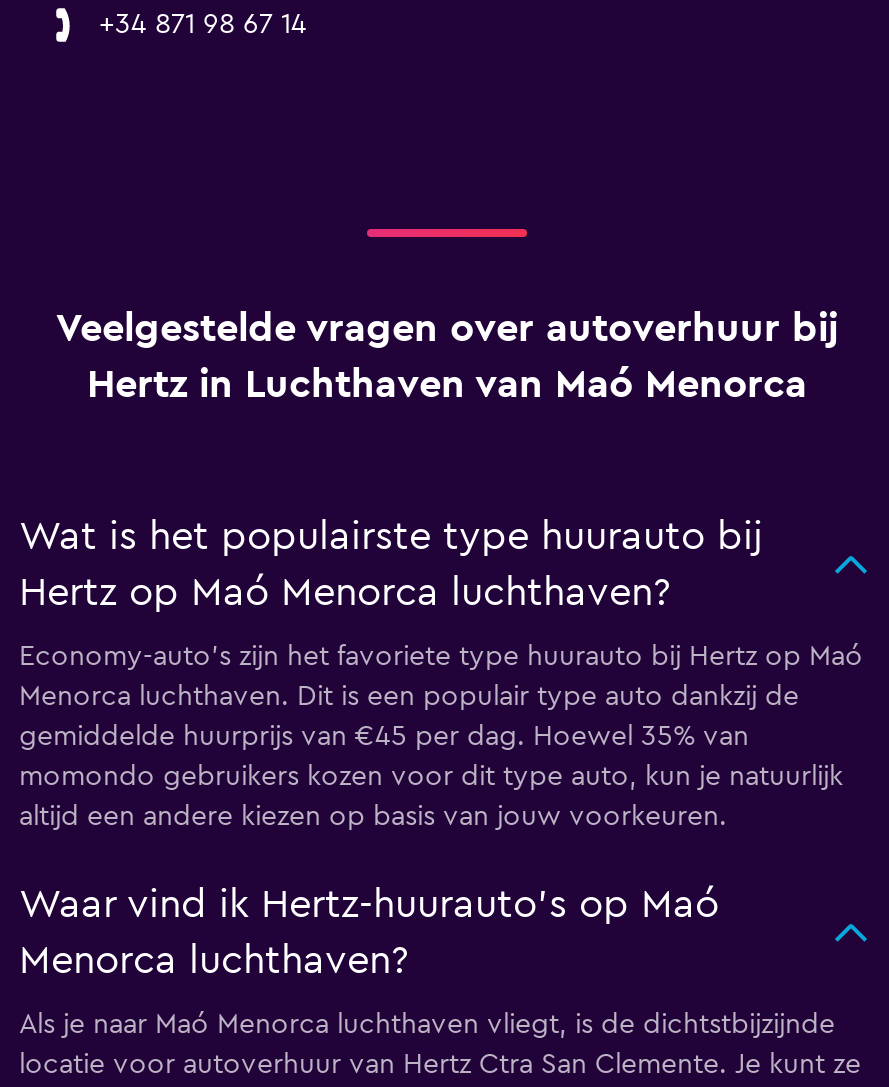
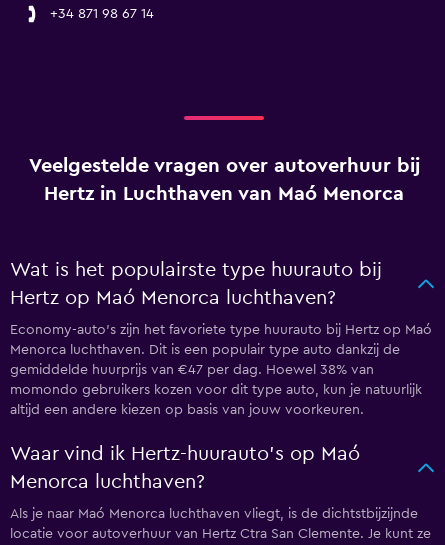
[19,723,749,751] gemiddelde huurprijs van €45 per dag. Hoewel 35% van -> [10,363,374,377] gemiddelde huurprijs van €47 per dag. Hoewel 38% van

